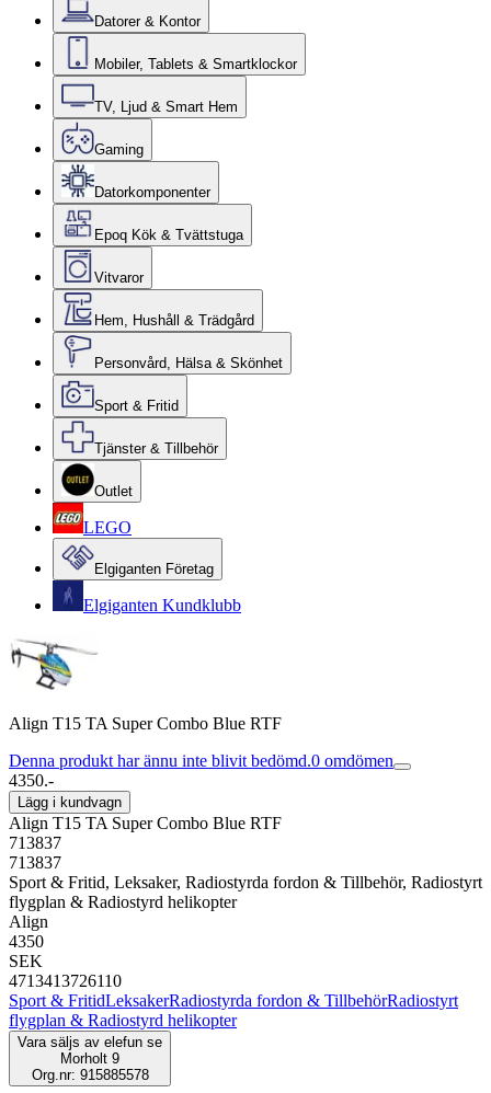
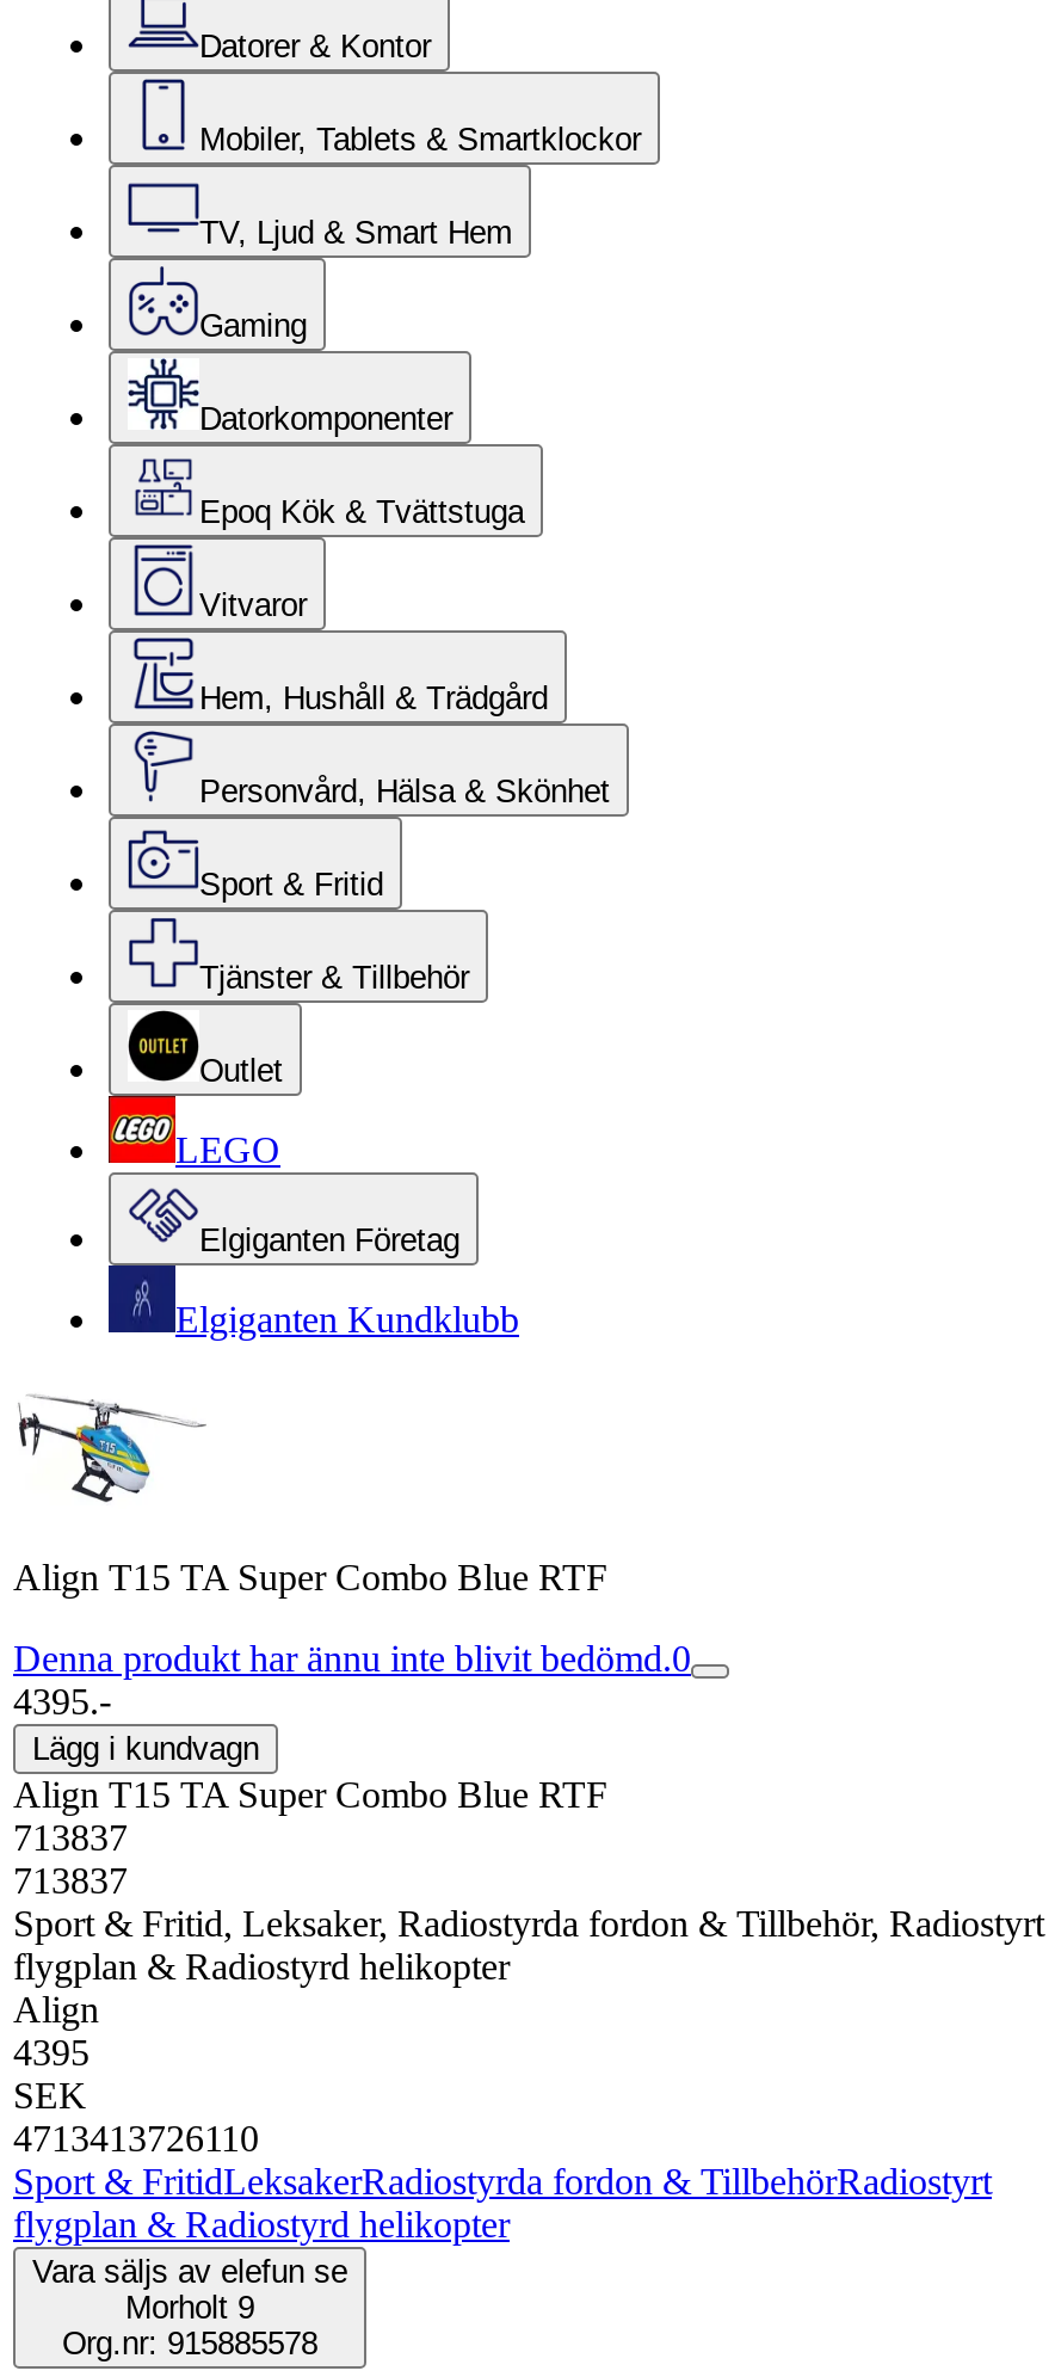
[9,751,393,790] Denna produkt har ännu inte blivit bedömd.0 omdömen | 4350.- -> [13,1638,691,1722] Denna produkt har ännu inte blivit bedömd.0 | 4395.-
[9,932,44,951] 4350 -> [13,2032,90,2073] 4395

